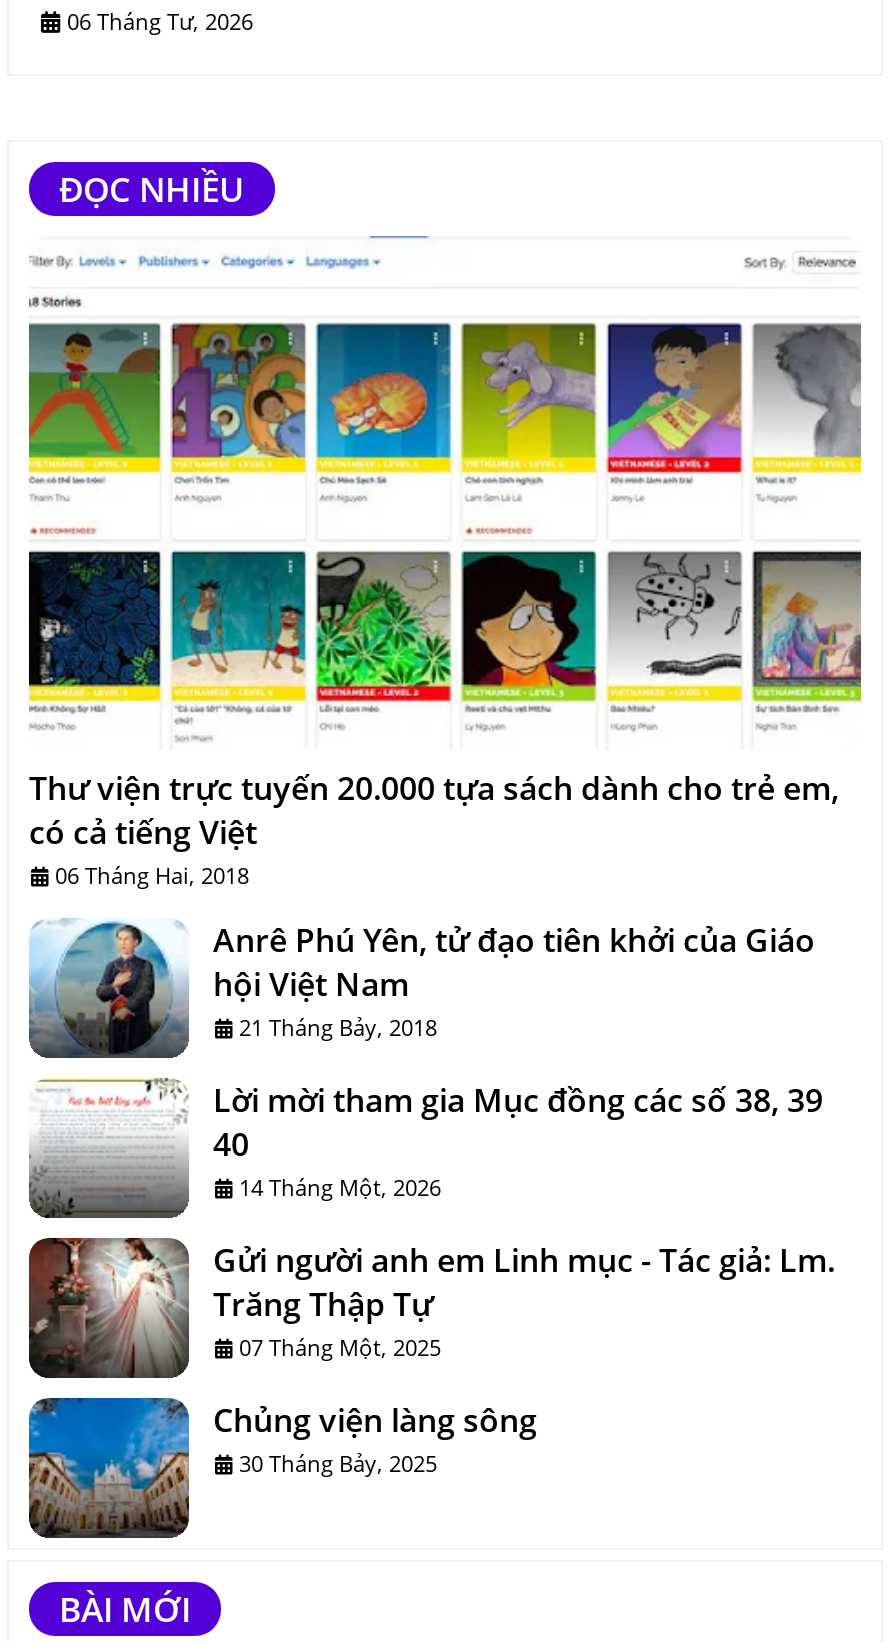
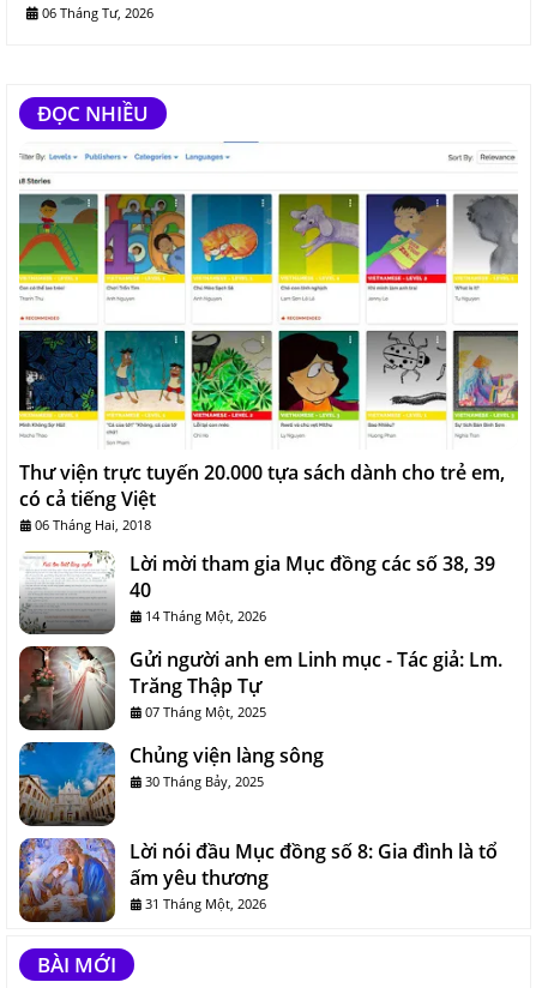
[29,918,815,1054] [image] | Anrê Phú Yên, tử đạo tiên khởi của Giáo | hội Việt Nam | 21 Tháng Bảy, 2018 -> none
moved [27,1076,835,1478] -> [18,549,502,790]: [image] | Lời mời tham gia Mục đồng các số 38, 39 | 40 | ... | Chủng viện làng sông | 30 Tháng Bảy, 2025
none -> [18,837,498,922] [image] | Lời nói đầu Mục đồng số 8: Gia đình là tổ | ấm yêu thương | 31 Tháng Một, 2026

